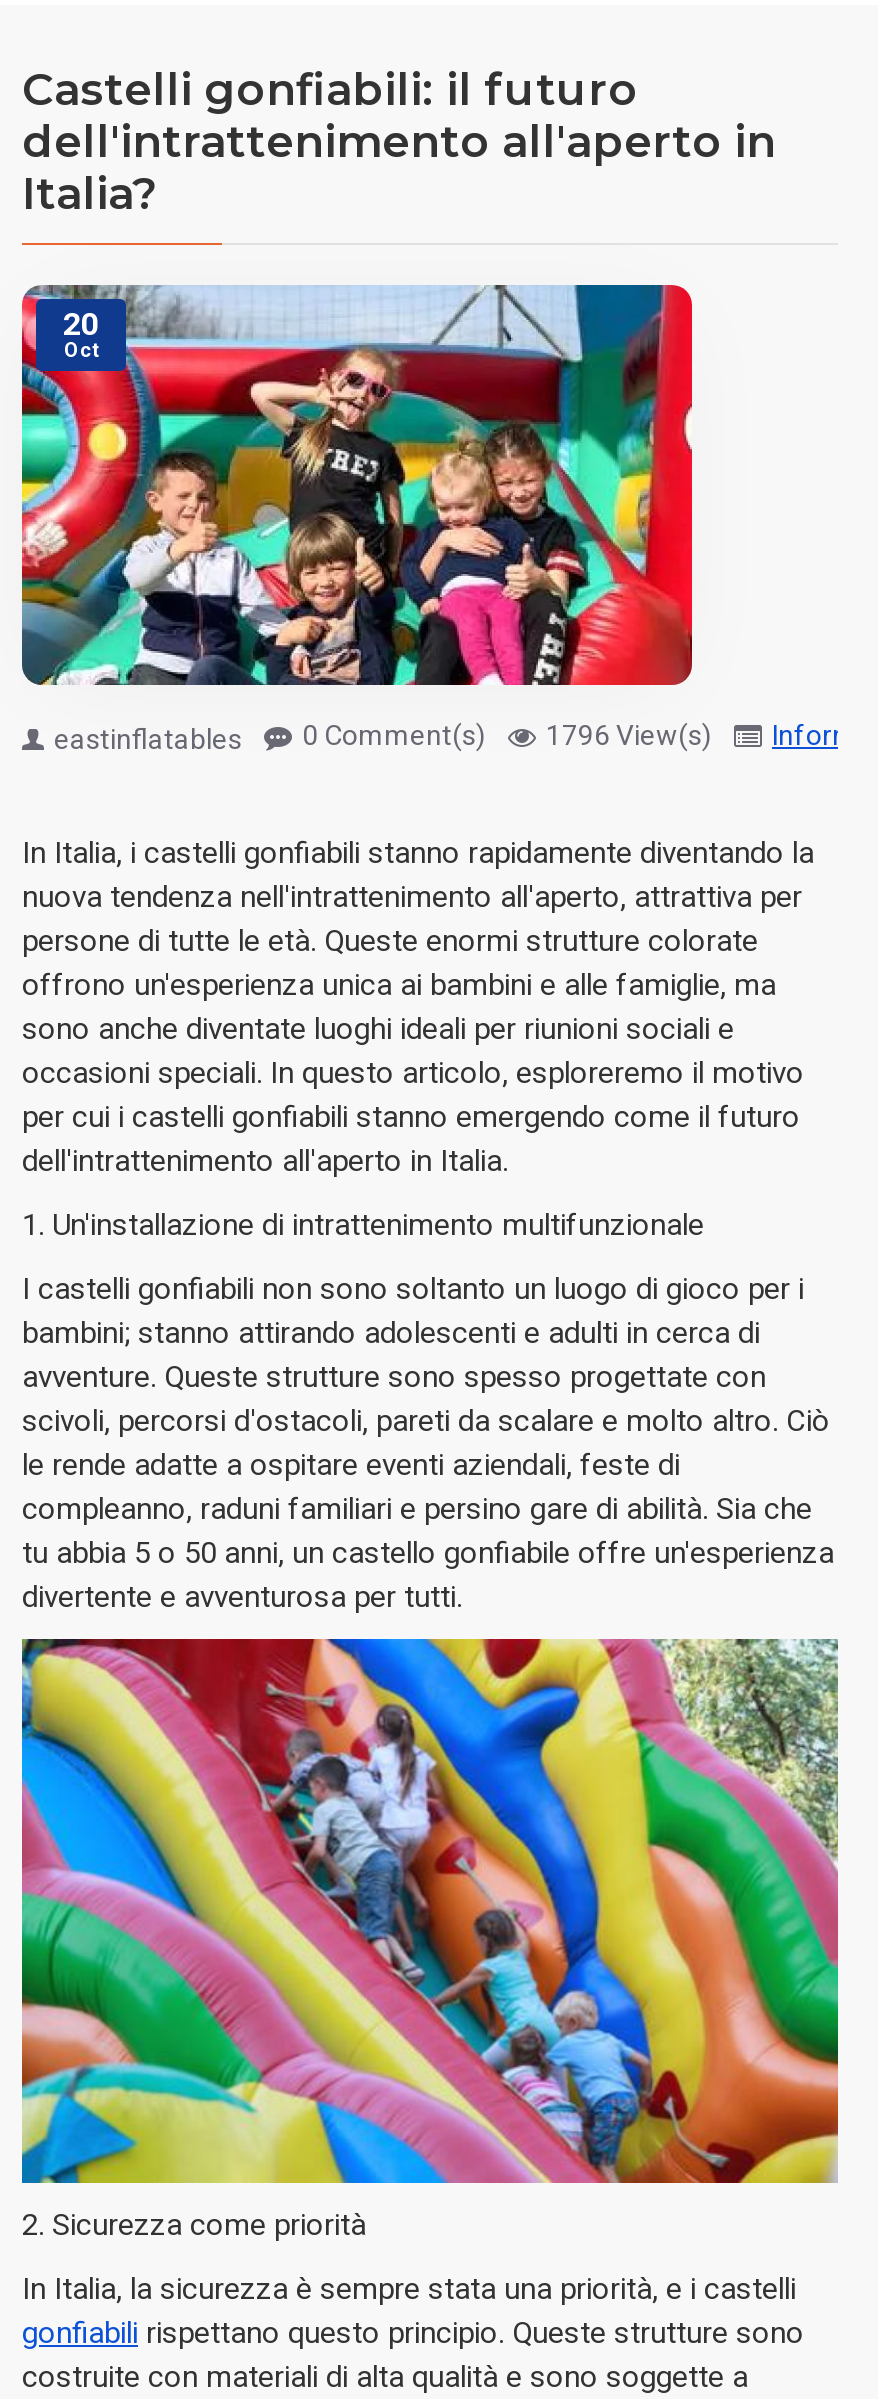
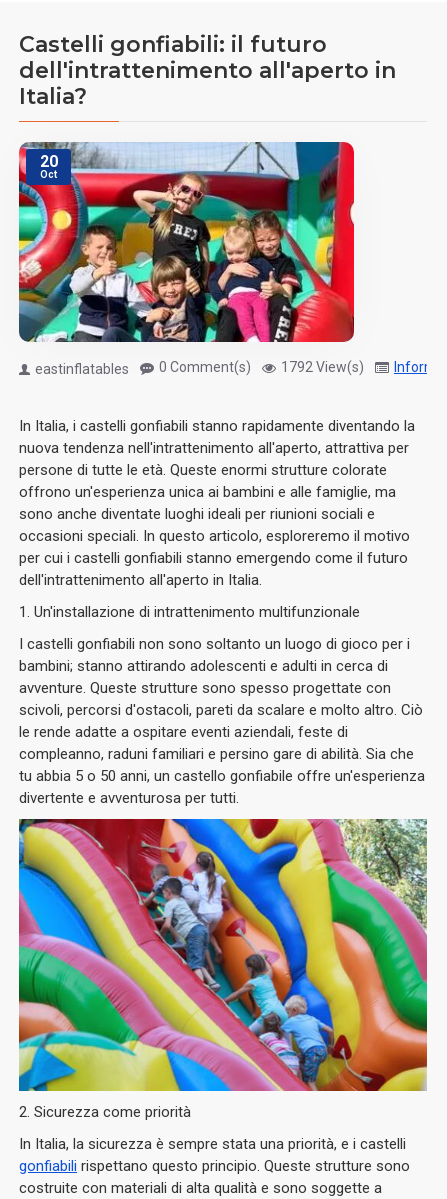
[546,719,712,751] 1796 View(s) -> [281,359,364,375] 1792 View(s)

